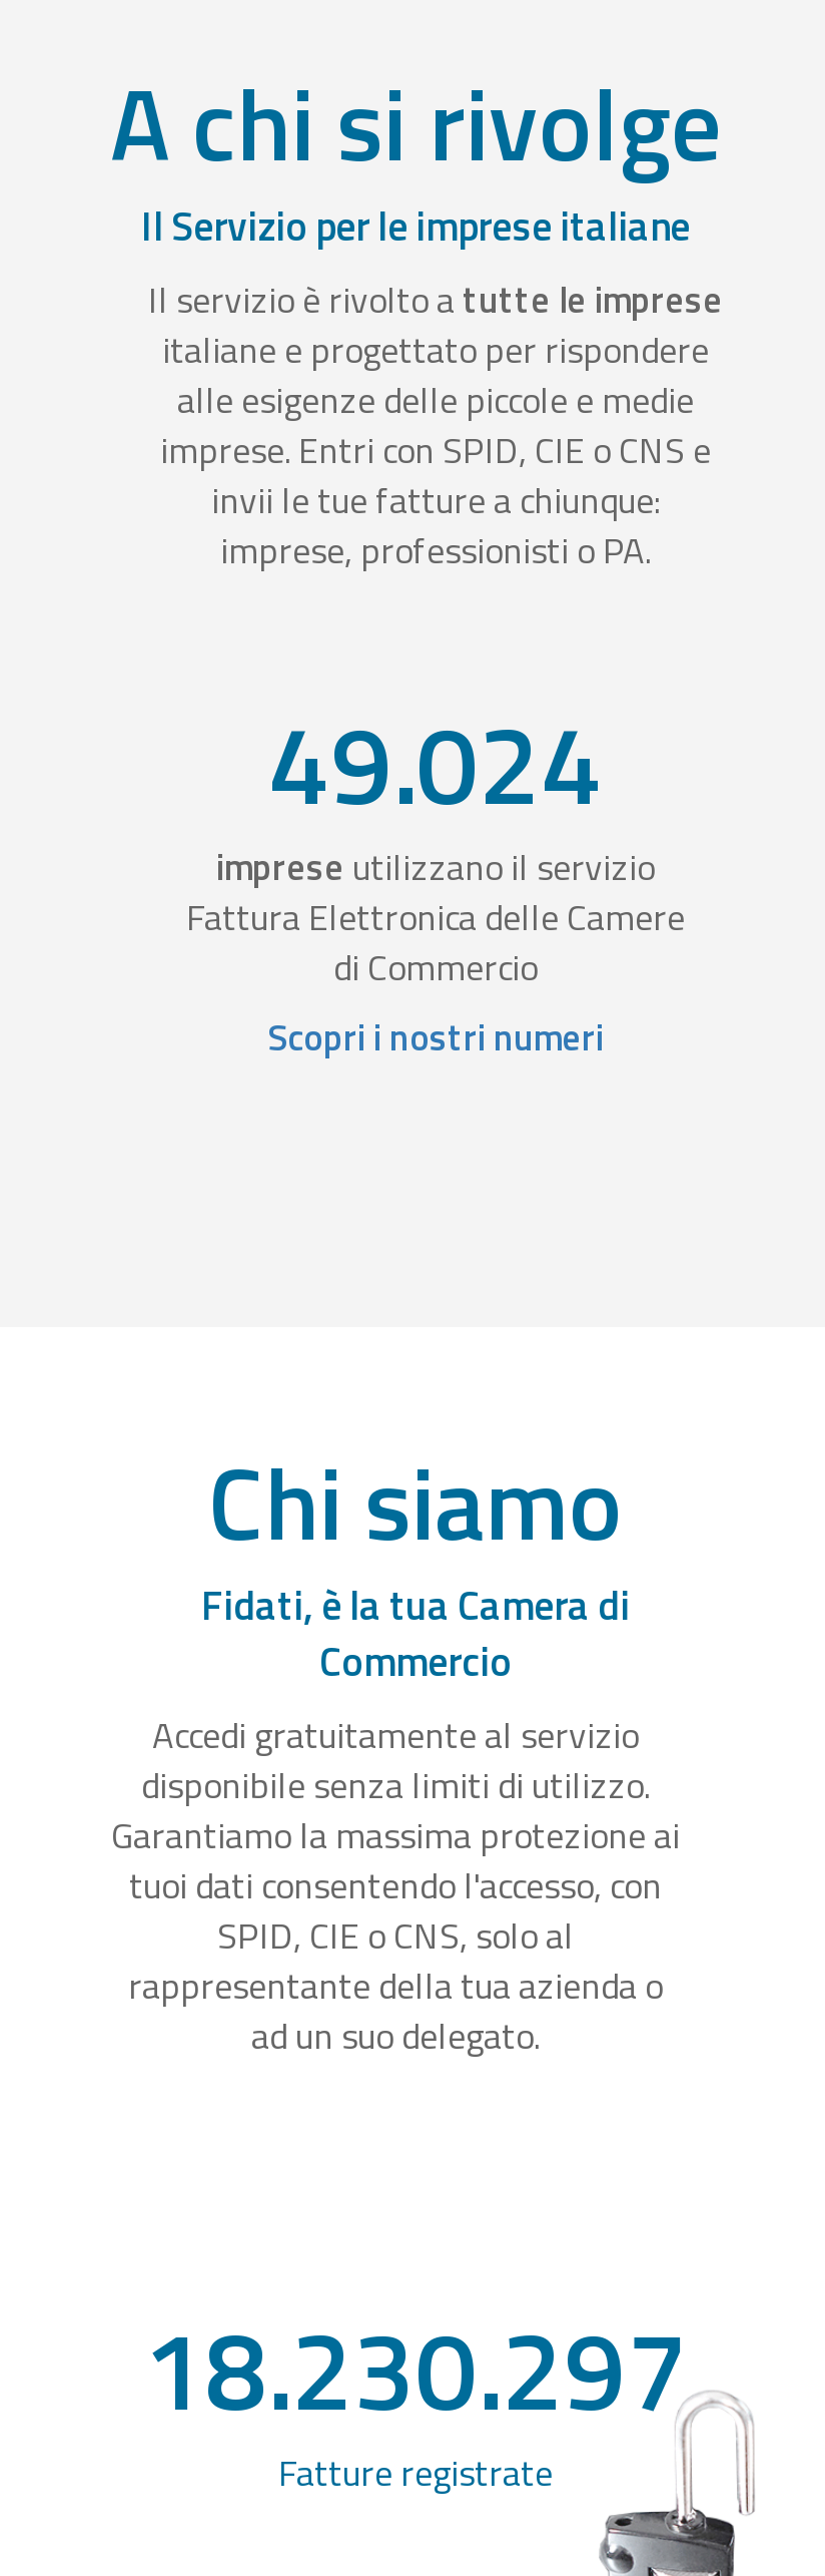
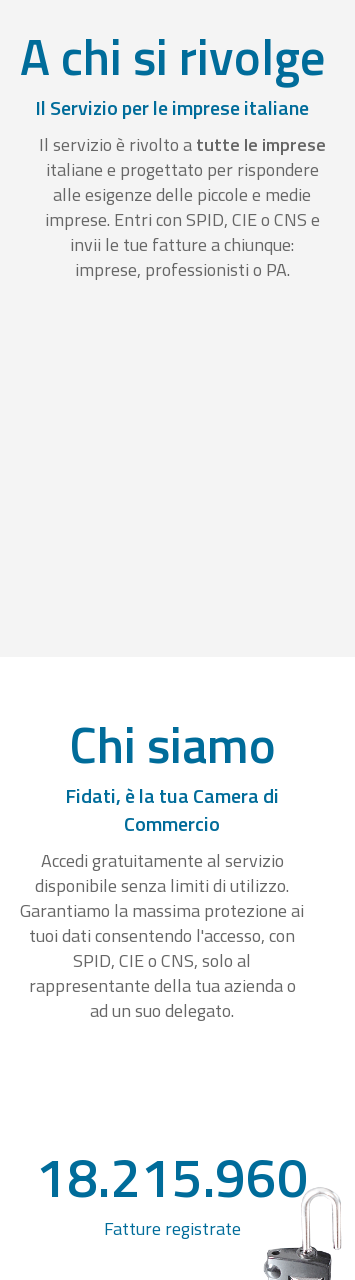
[186,680,685,1064] 49.024 | imprese utilizzano il servizio | Fattura Elettronica delle Camere | di Commercio | Scopri i nostri numeri -> none
[143,2285,688,2452] 18.230.297 -> [36,1135,308,1218] 18.215.960

